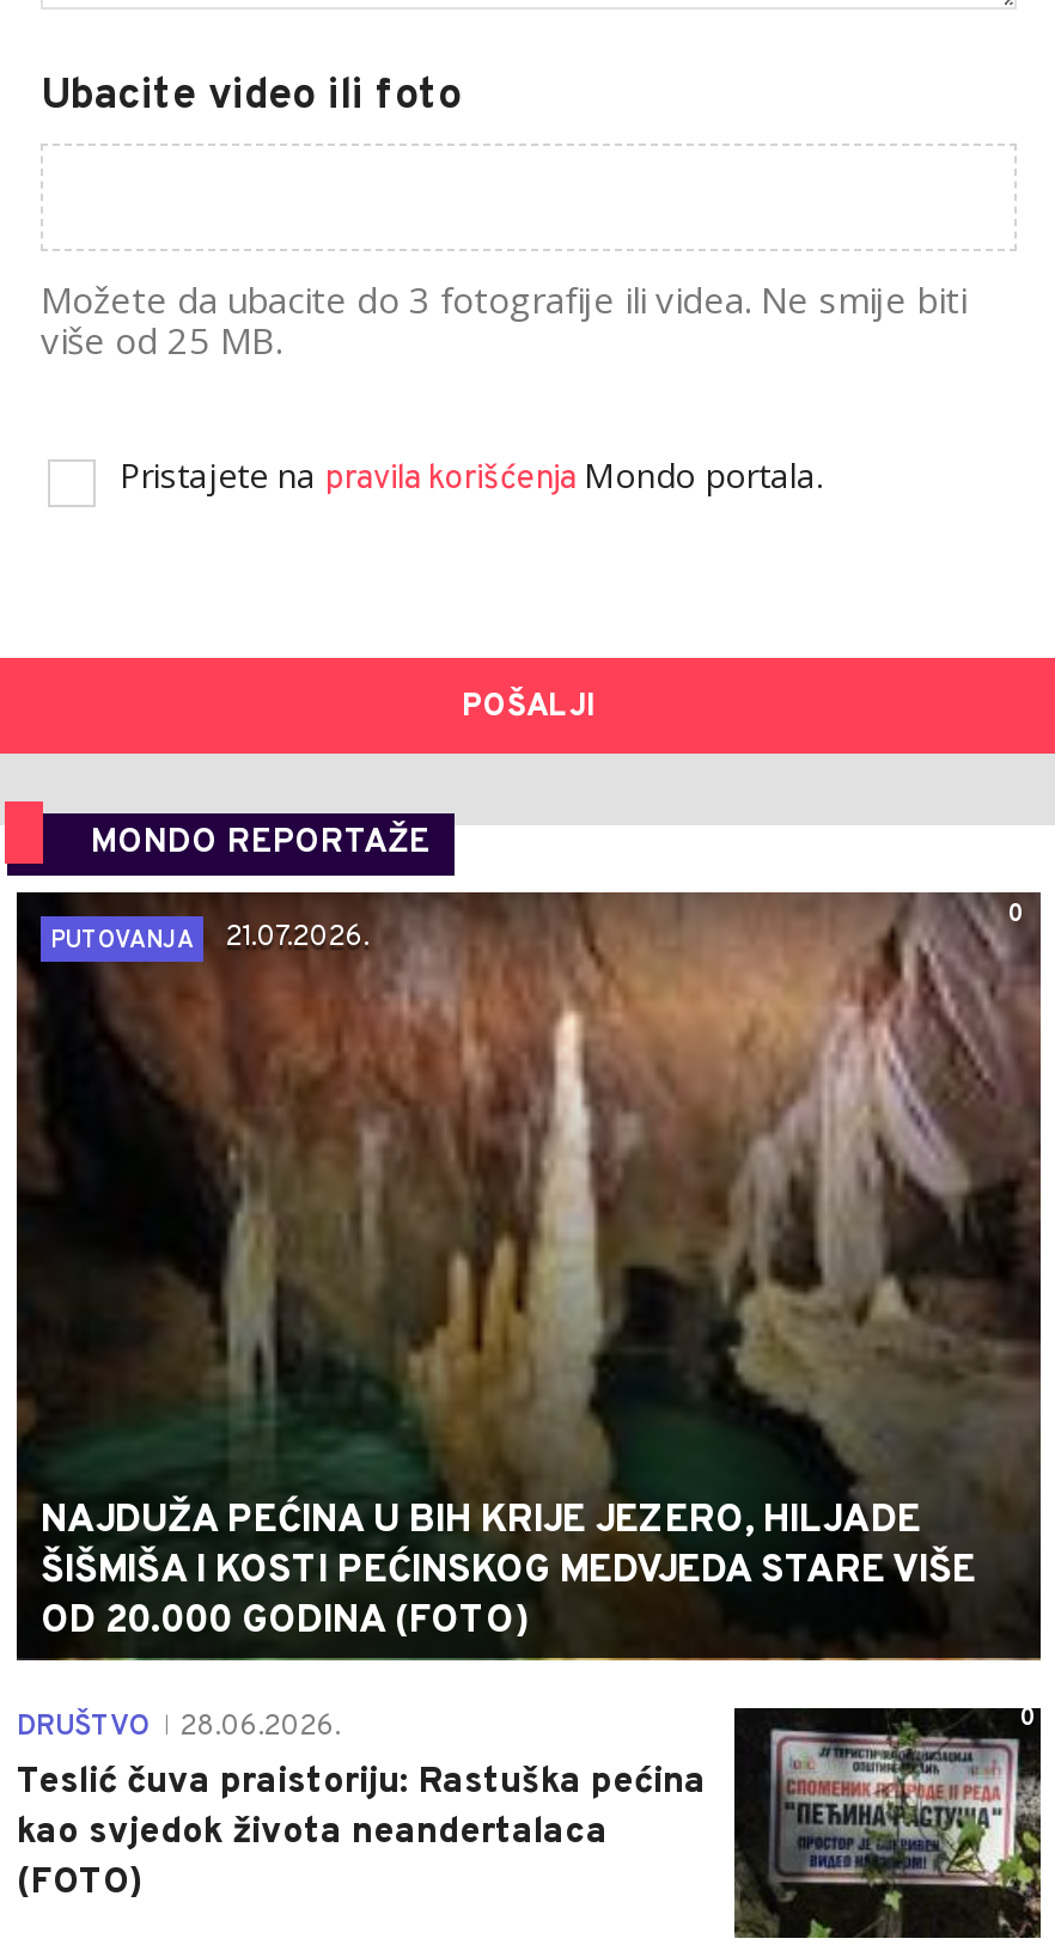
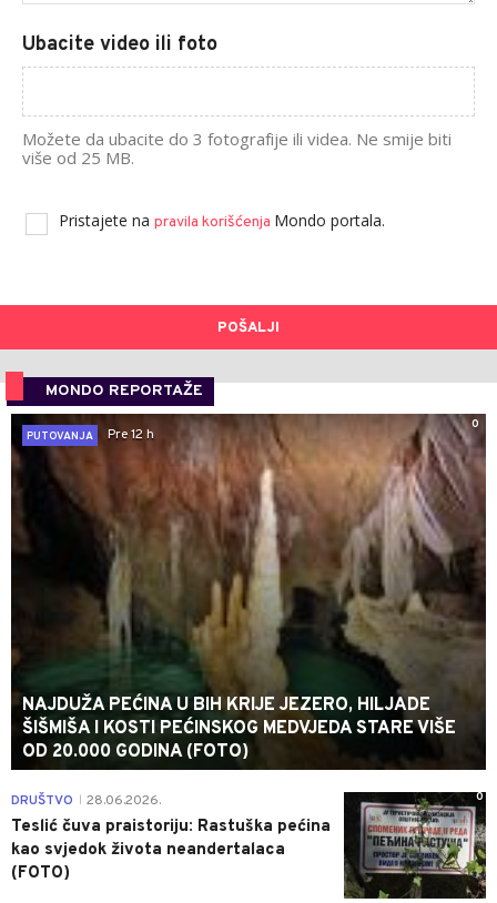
[50,919,368,957] PUTOVANJA 21.07.2026. -> [27,426,154,444] PUTOVANJA Pre 12 h

